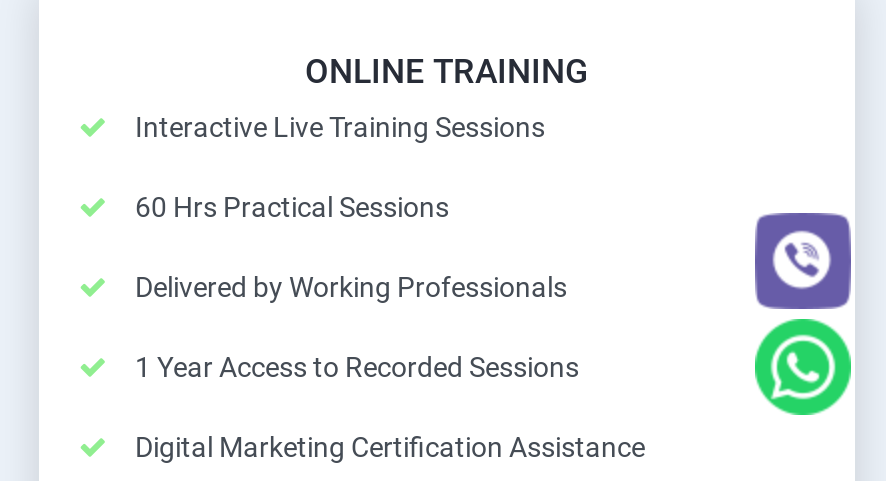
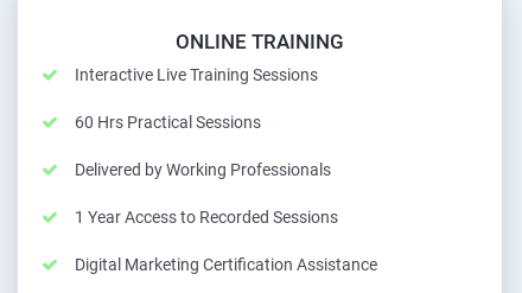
[753,210,853,418] [image] -> none

